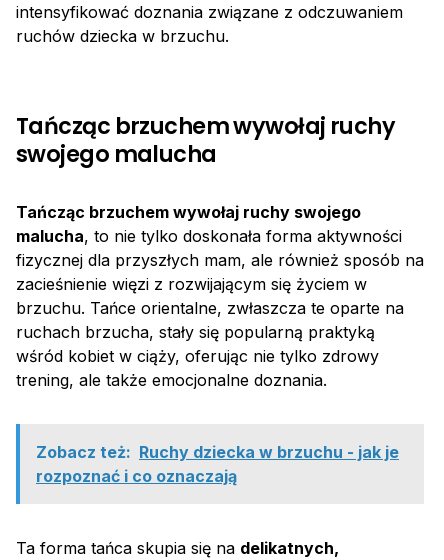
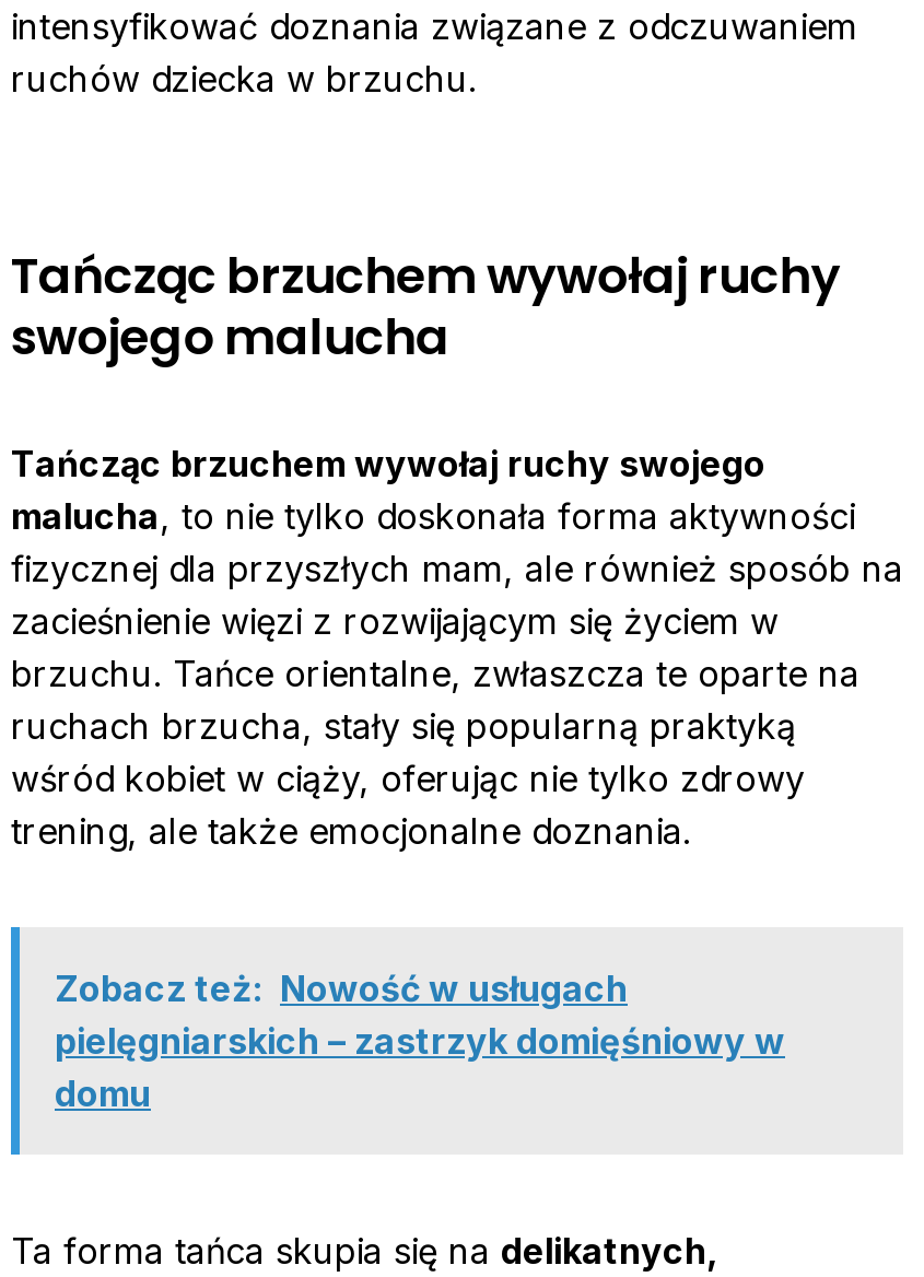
[36,442,399,486] Zobacz też: Ruchy dziecka w brzuchu - jak je | rozpoznać i co oznaczają -> [55,966,785,1115] Zobacz też: Nowość w usługach | pielęgniarskich – zastrzyk domięśniowy w | domu

